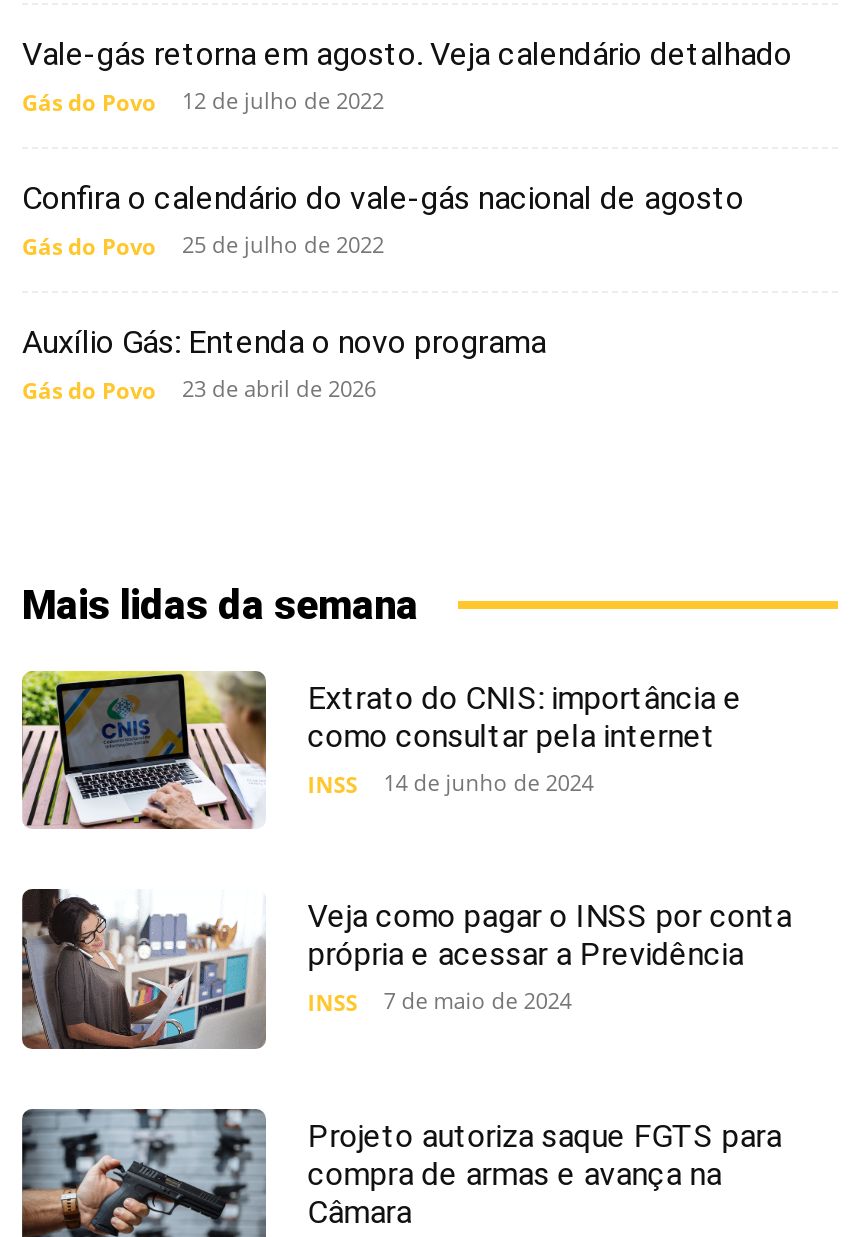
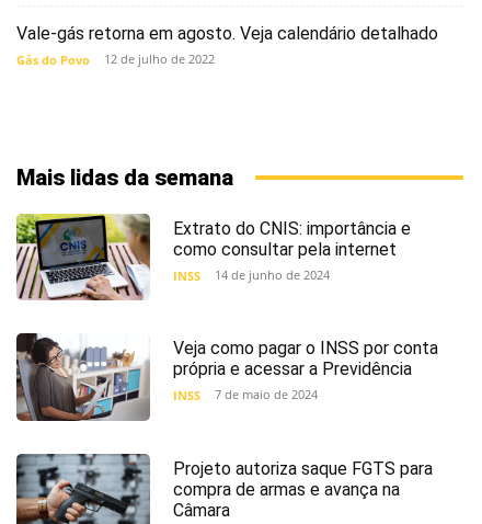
[22,178,744,404] Confira o calendário do vale-gás nacional de agosto | Gás do Povo | 25 de julho de 2022 | Auxílio Gás: Entenda o novo programa | Gás do Povo | 23 de abril de 2026 -> none

